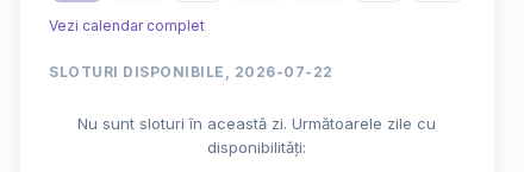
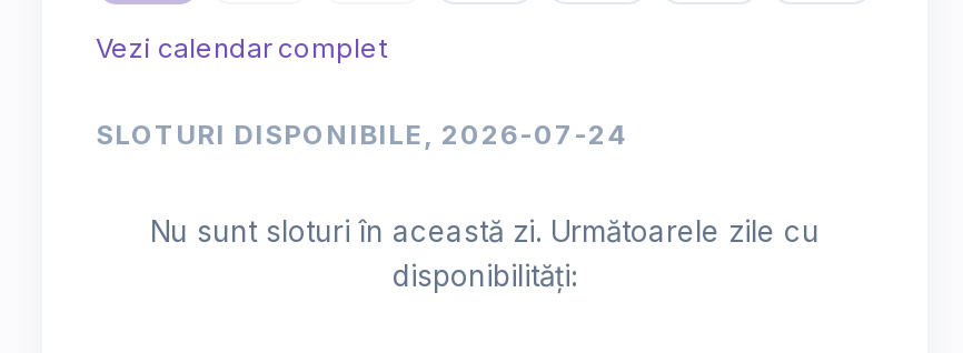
[49,63,333,81] SLOTURI DISPONIBILE, 2026-07-22 -> [96,117,626,151] SLOTURI DISPONIBILE, 2026-07-24

